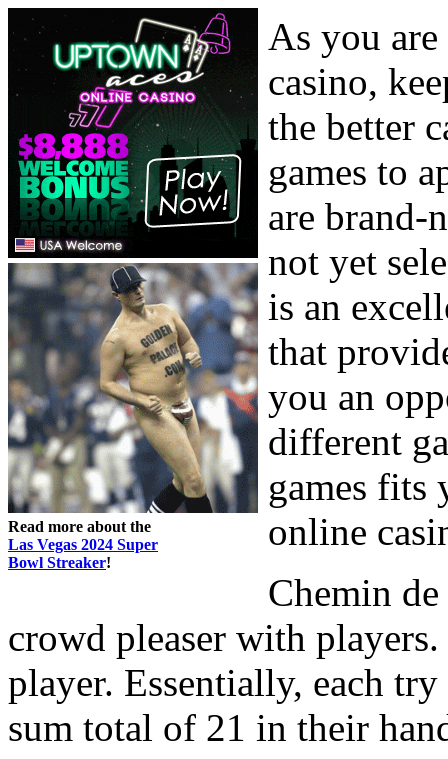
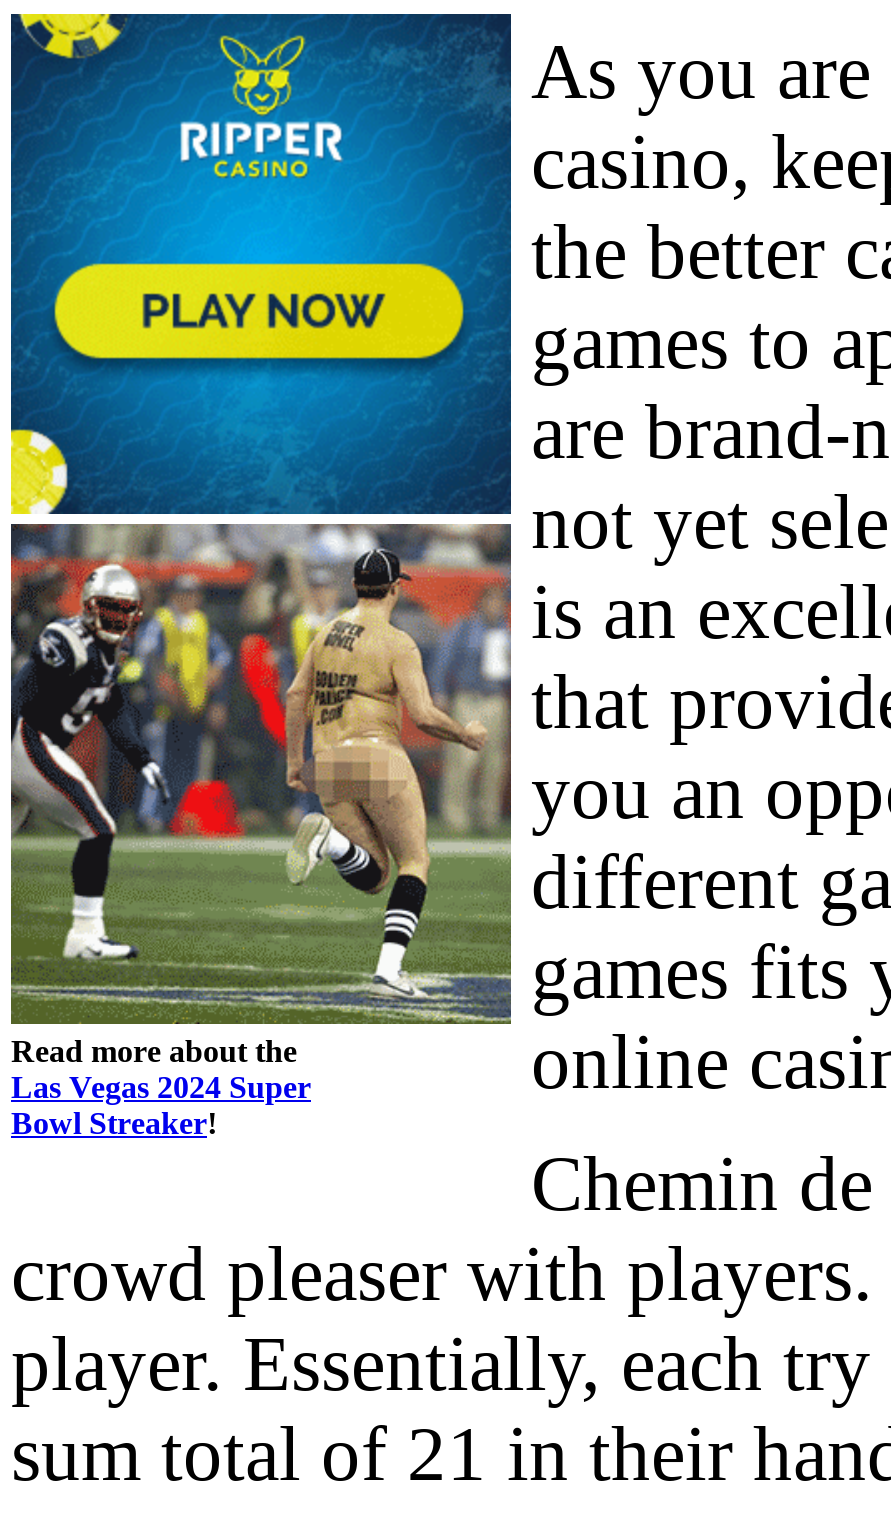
[7,7,259,513] [image] -> [9,12,513,1026] [image]

